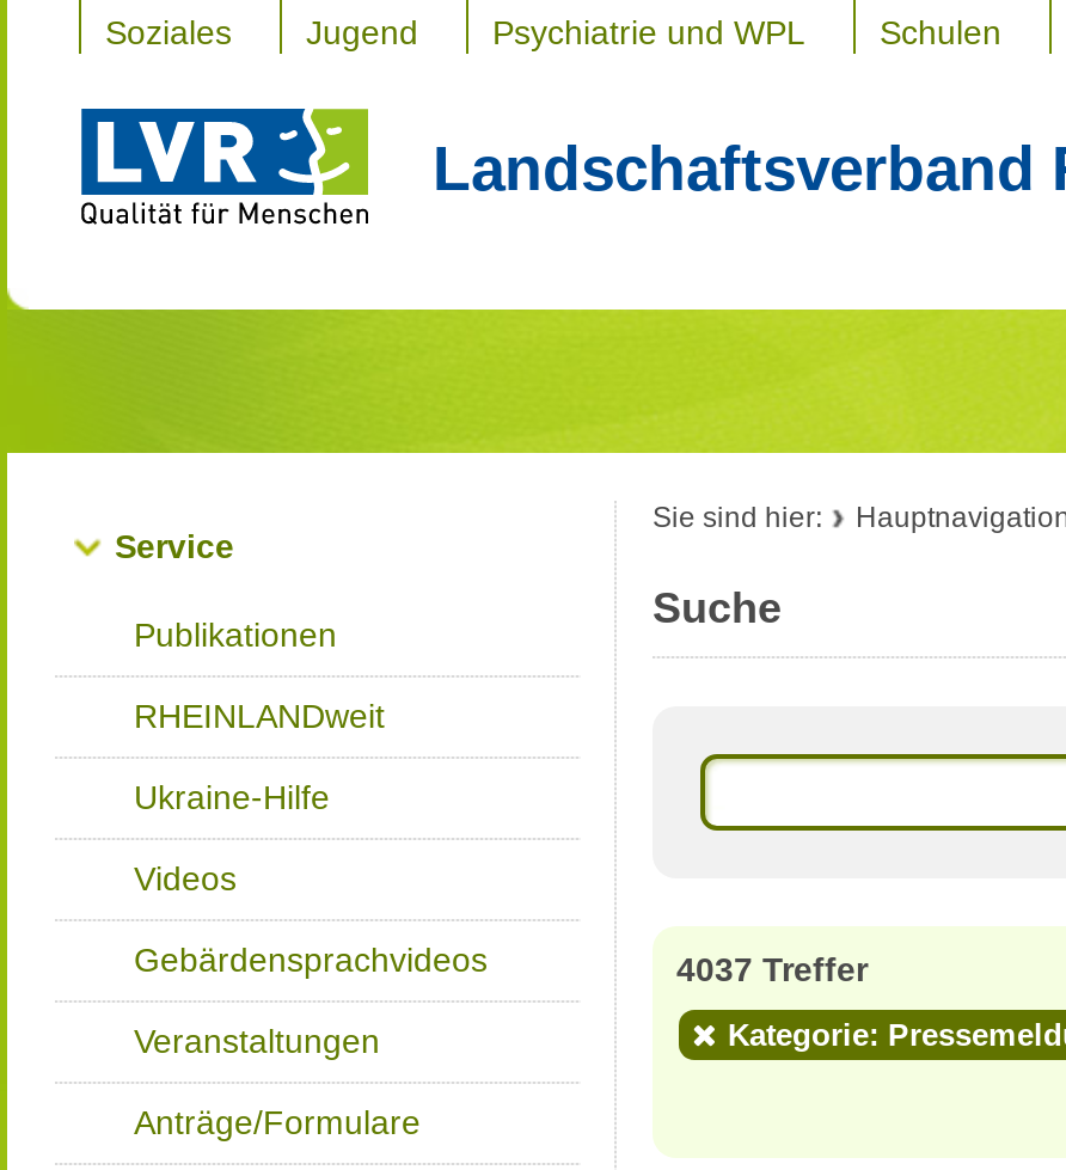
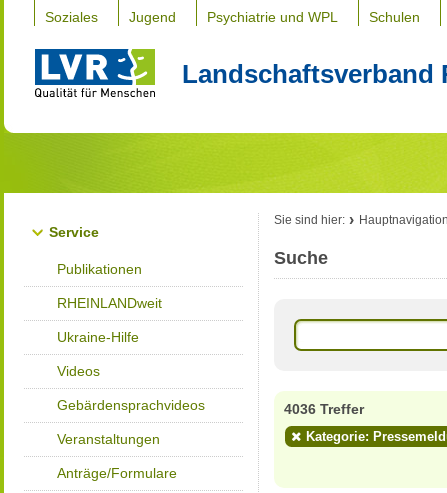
[676,950,868,988] 4037 Treffer -> [284,401,364,417] 4036 Treffer

